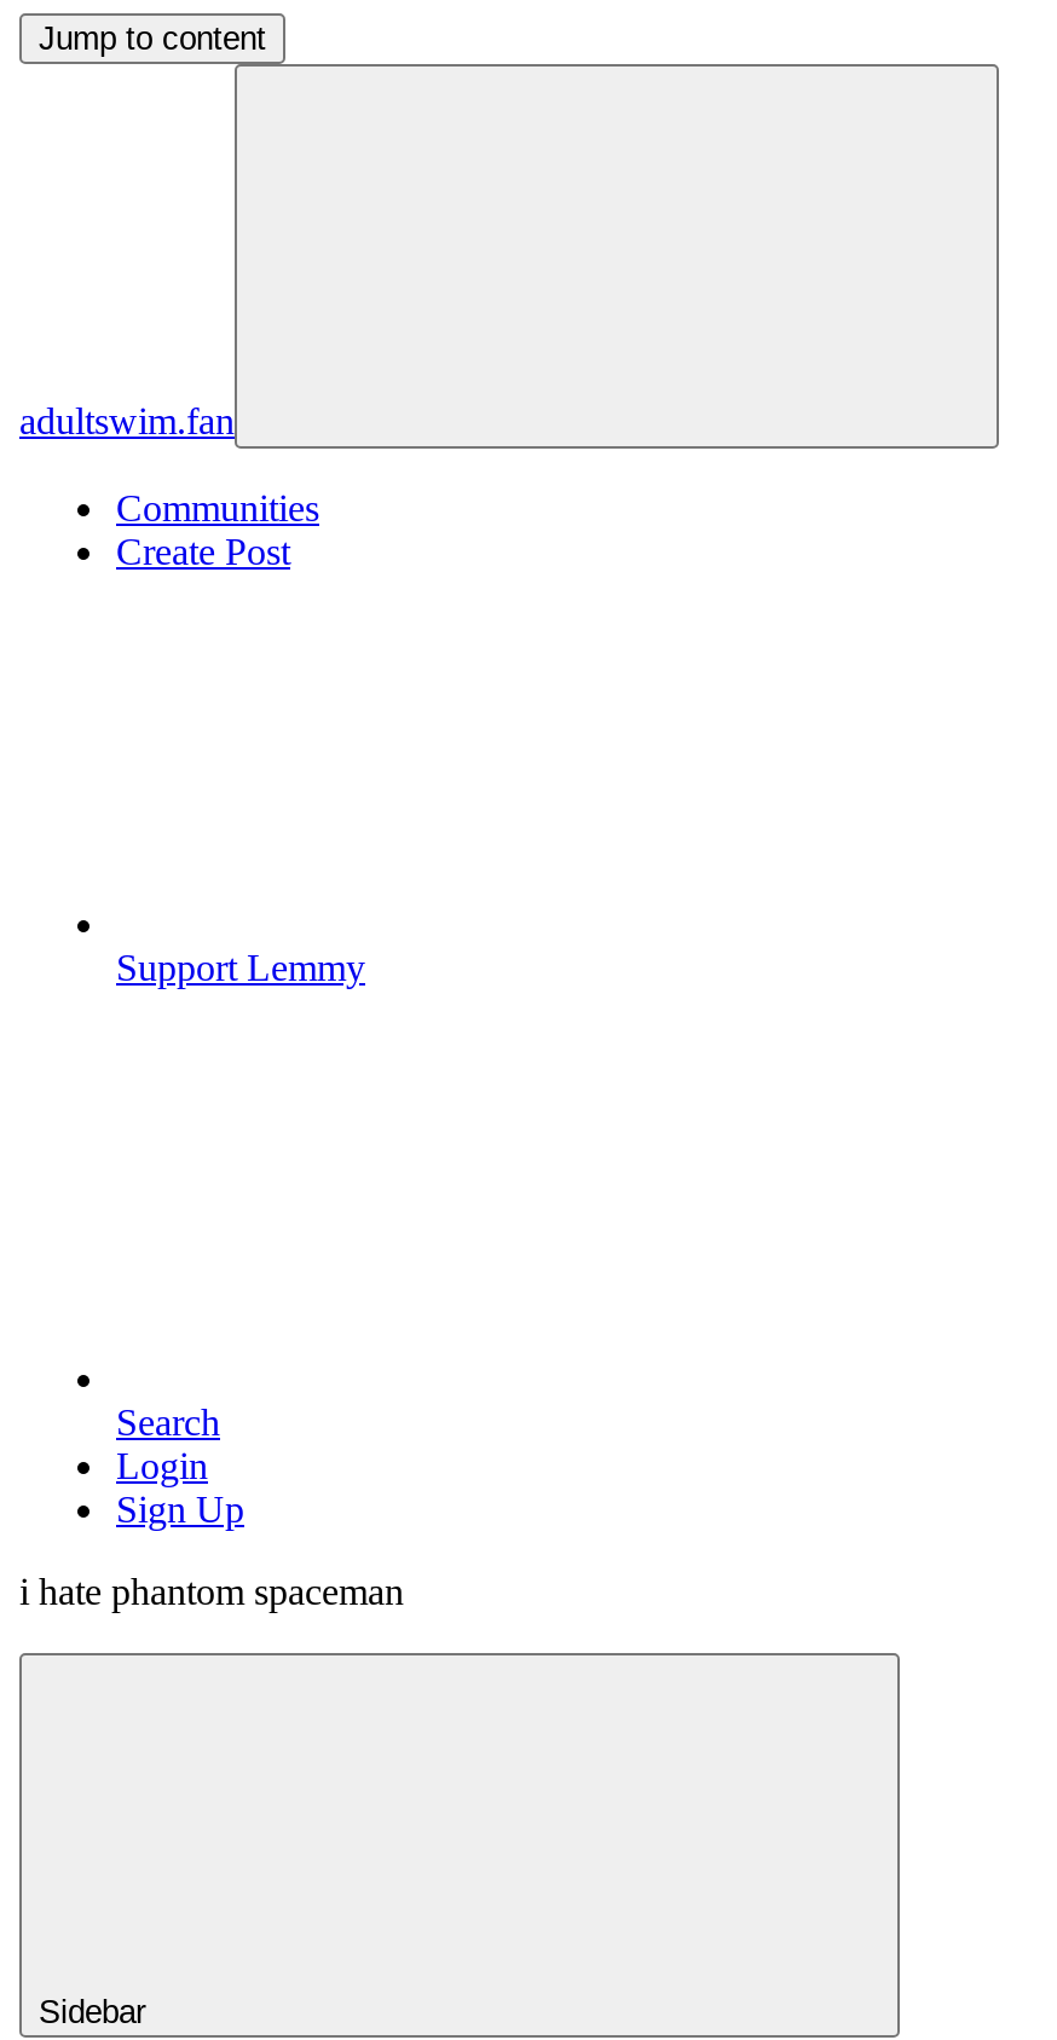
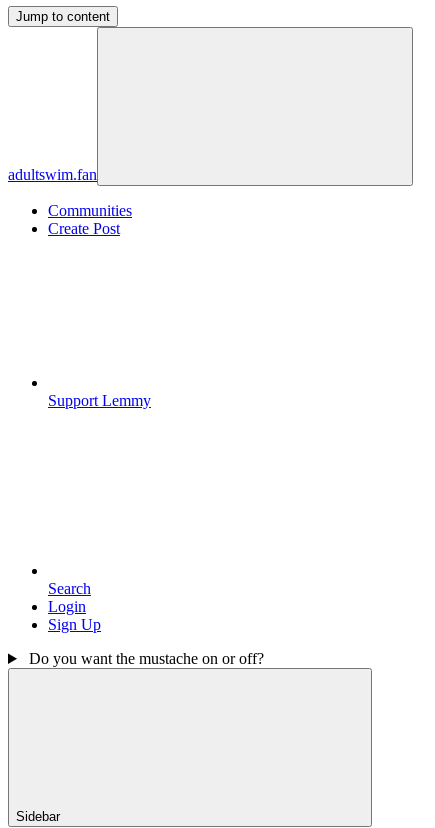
[19,1571,404,1612] i hate phantom spaceman -> [25,650,264,667] Do you want the mustache on or off?

